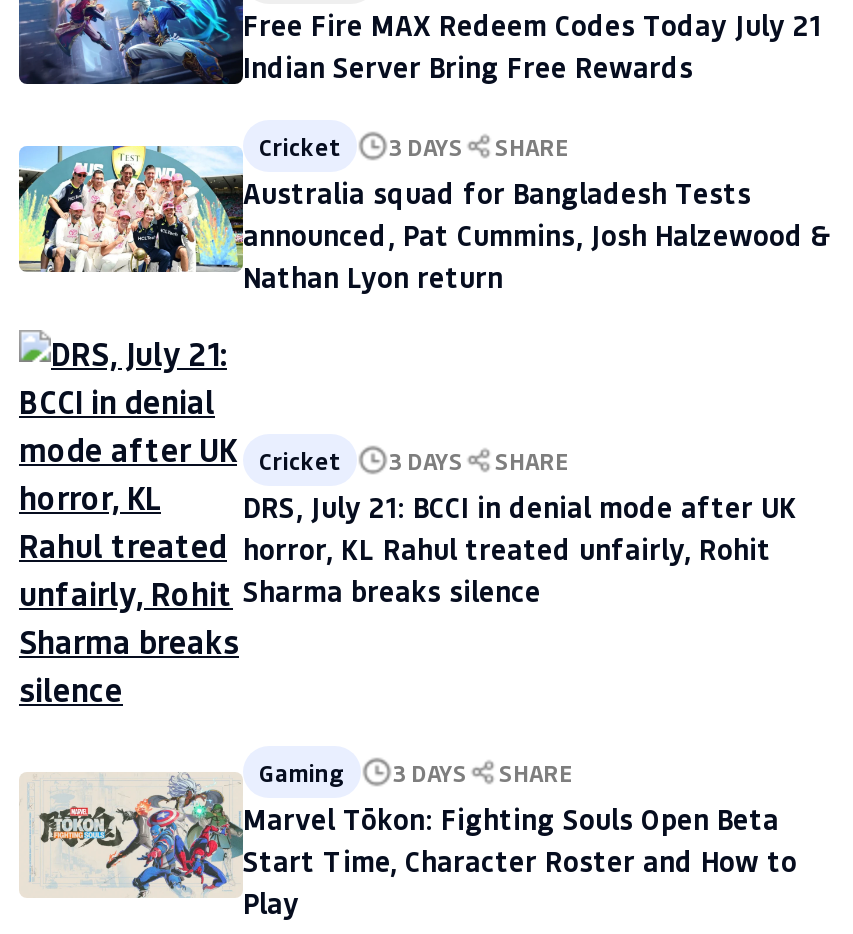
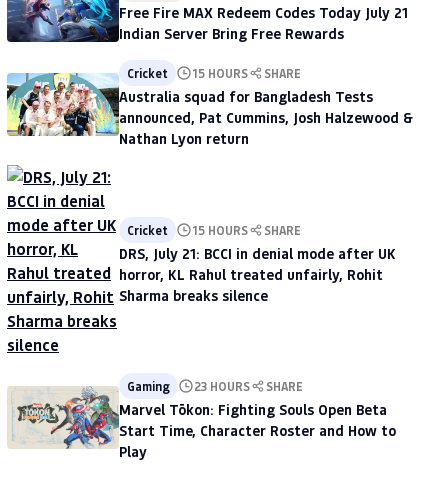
[259,131,569,163] Cricket 3 DAYS SHARE -> [127,65,301,81] Cricket 15 HOURS SHARE
[259,444,569,476] Cricket 3 DAYS SHARE -> [127,222,301,238] Cricket 15 HOURS SHARE
[259,757,573,789] Gaming 3 DAYS SHARE -> [127,378,303,394] Gaming 23 HOURS SHARE

